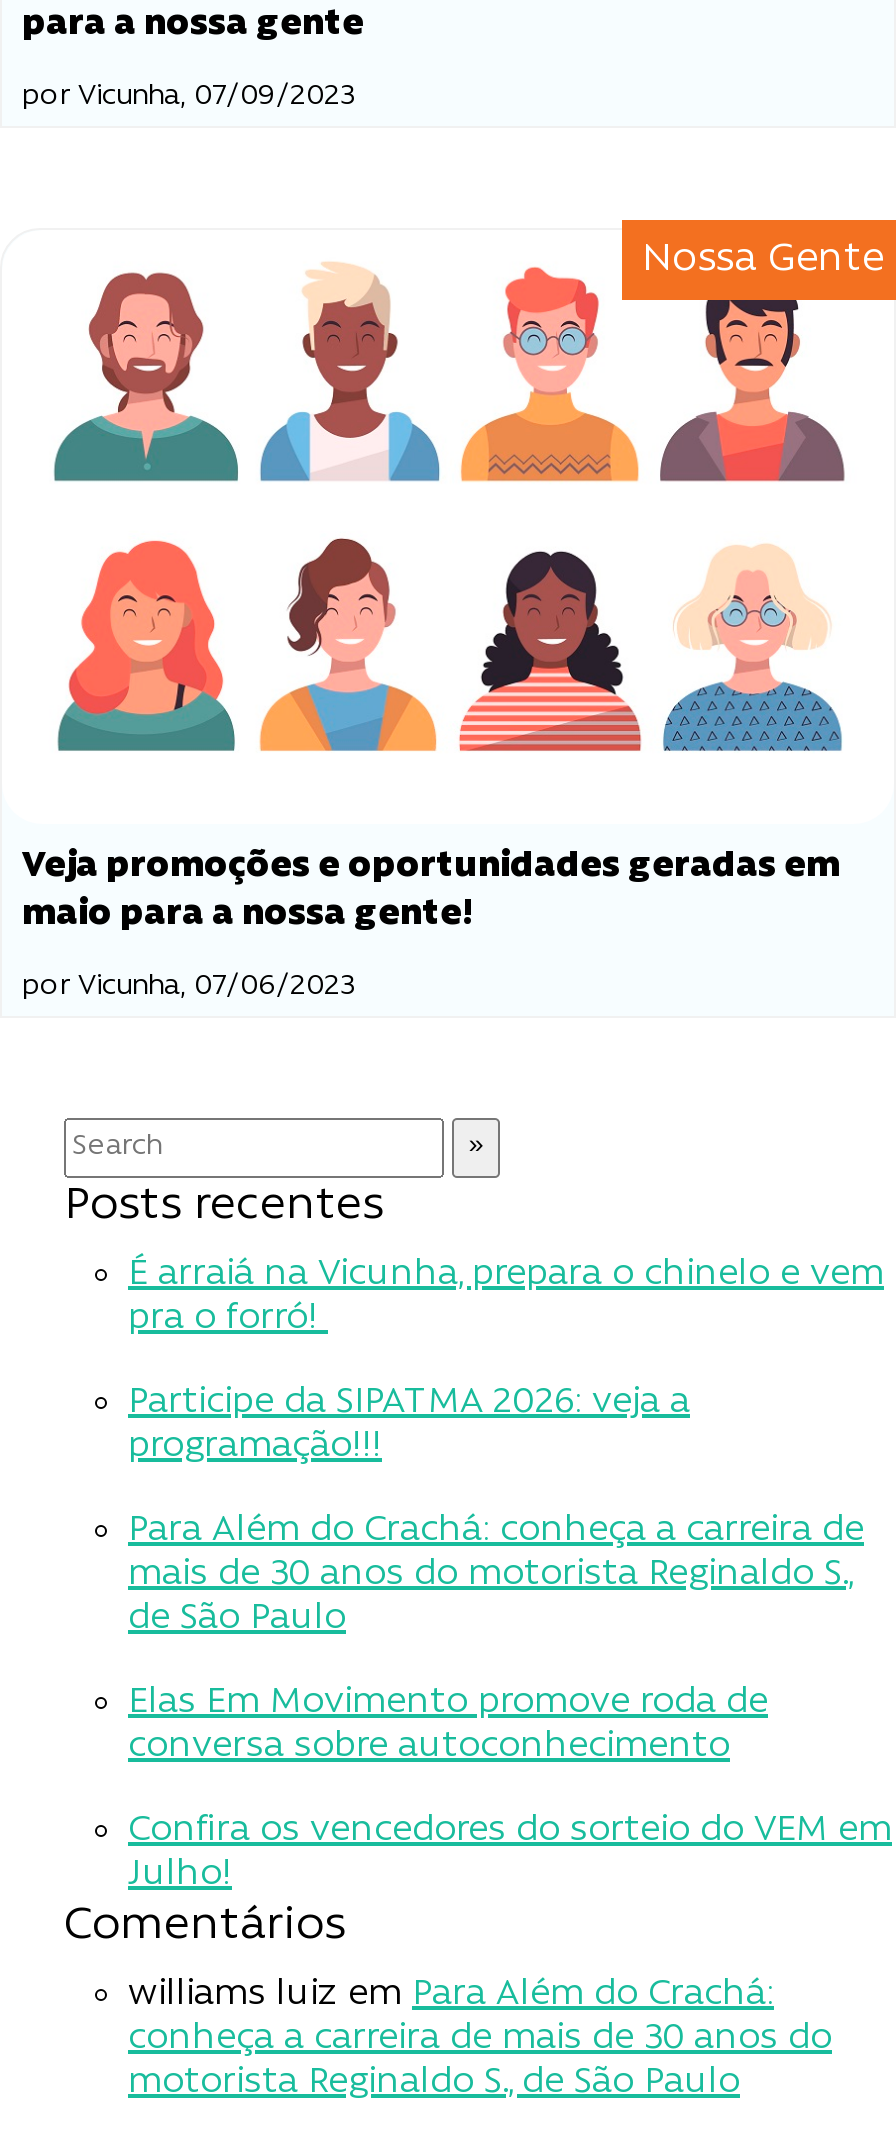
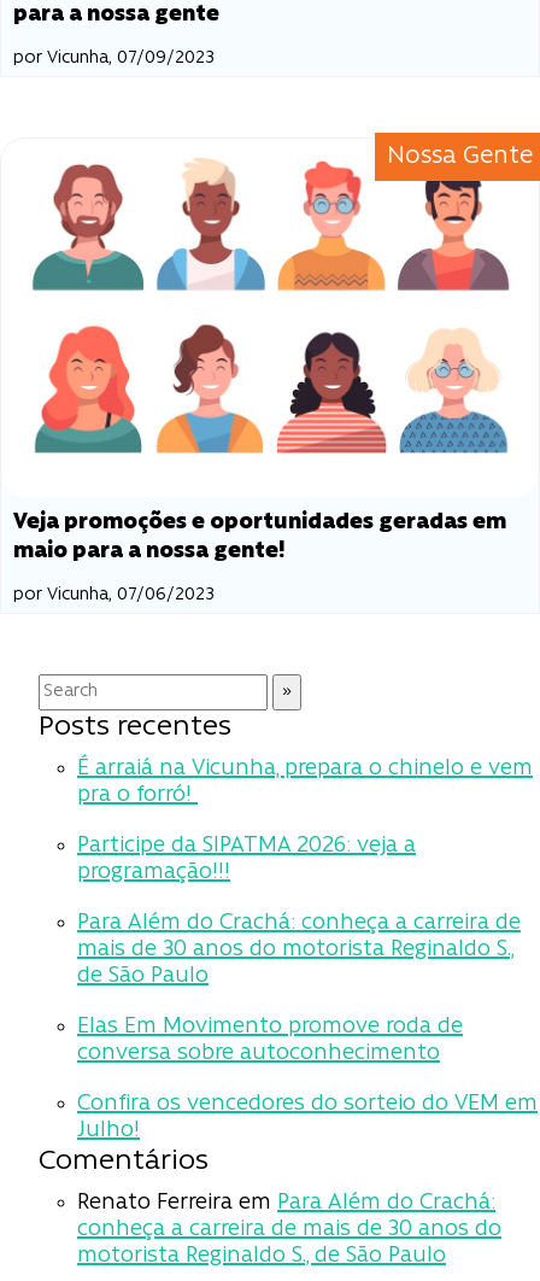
[128,1976,774,2014] williams luiz em Para Além do Crachá: -> [77,1191,495,1214] Renato Ferreira em Para Além do Crachá:

